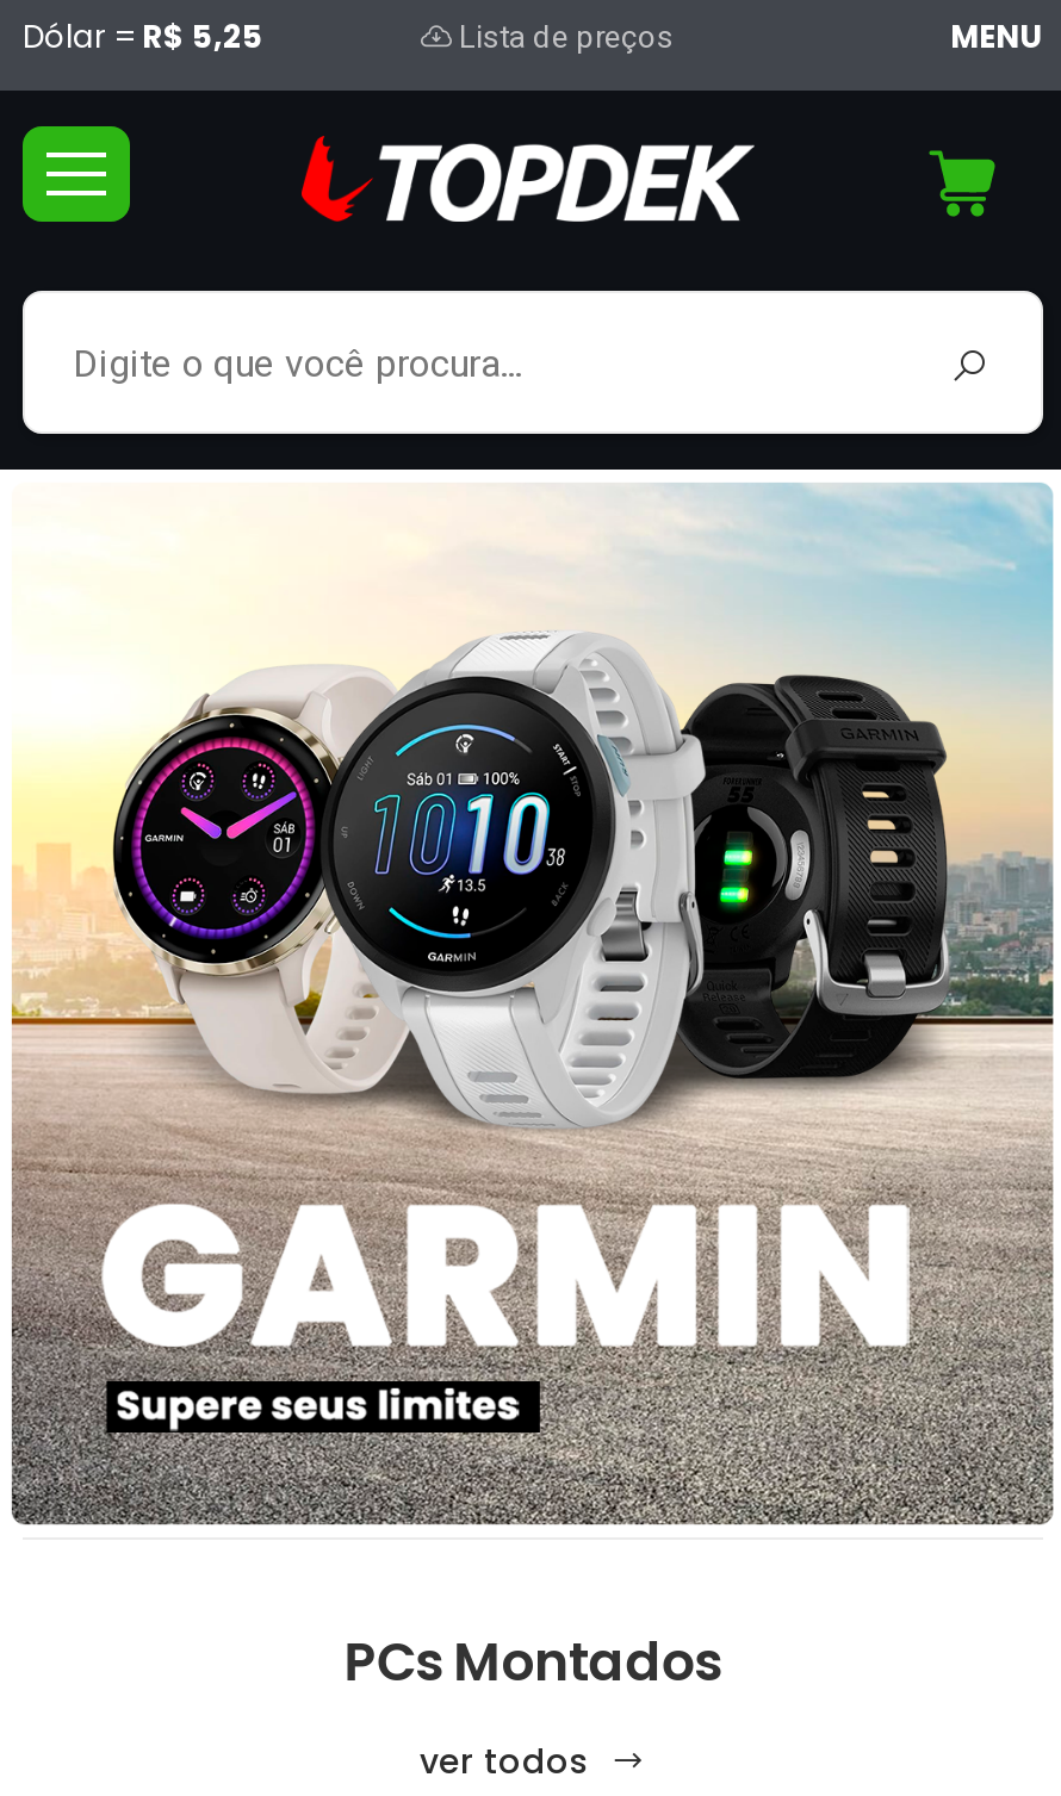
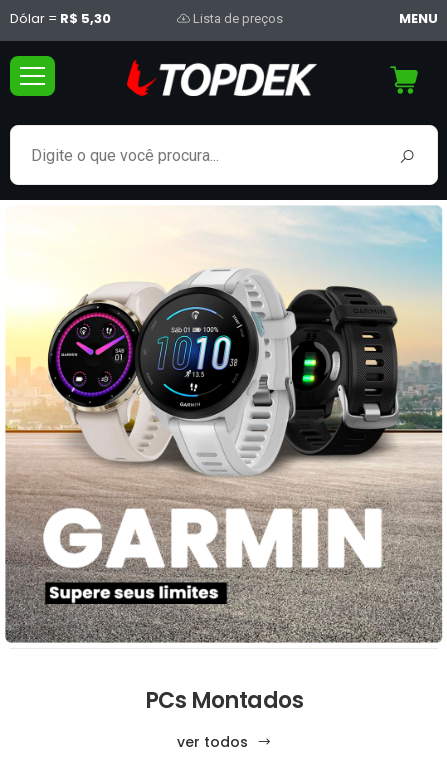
[23,14,263,60] Dólar = R$ 5,25 -> [10,9,111,28] Dólar = R$ 5,30

